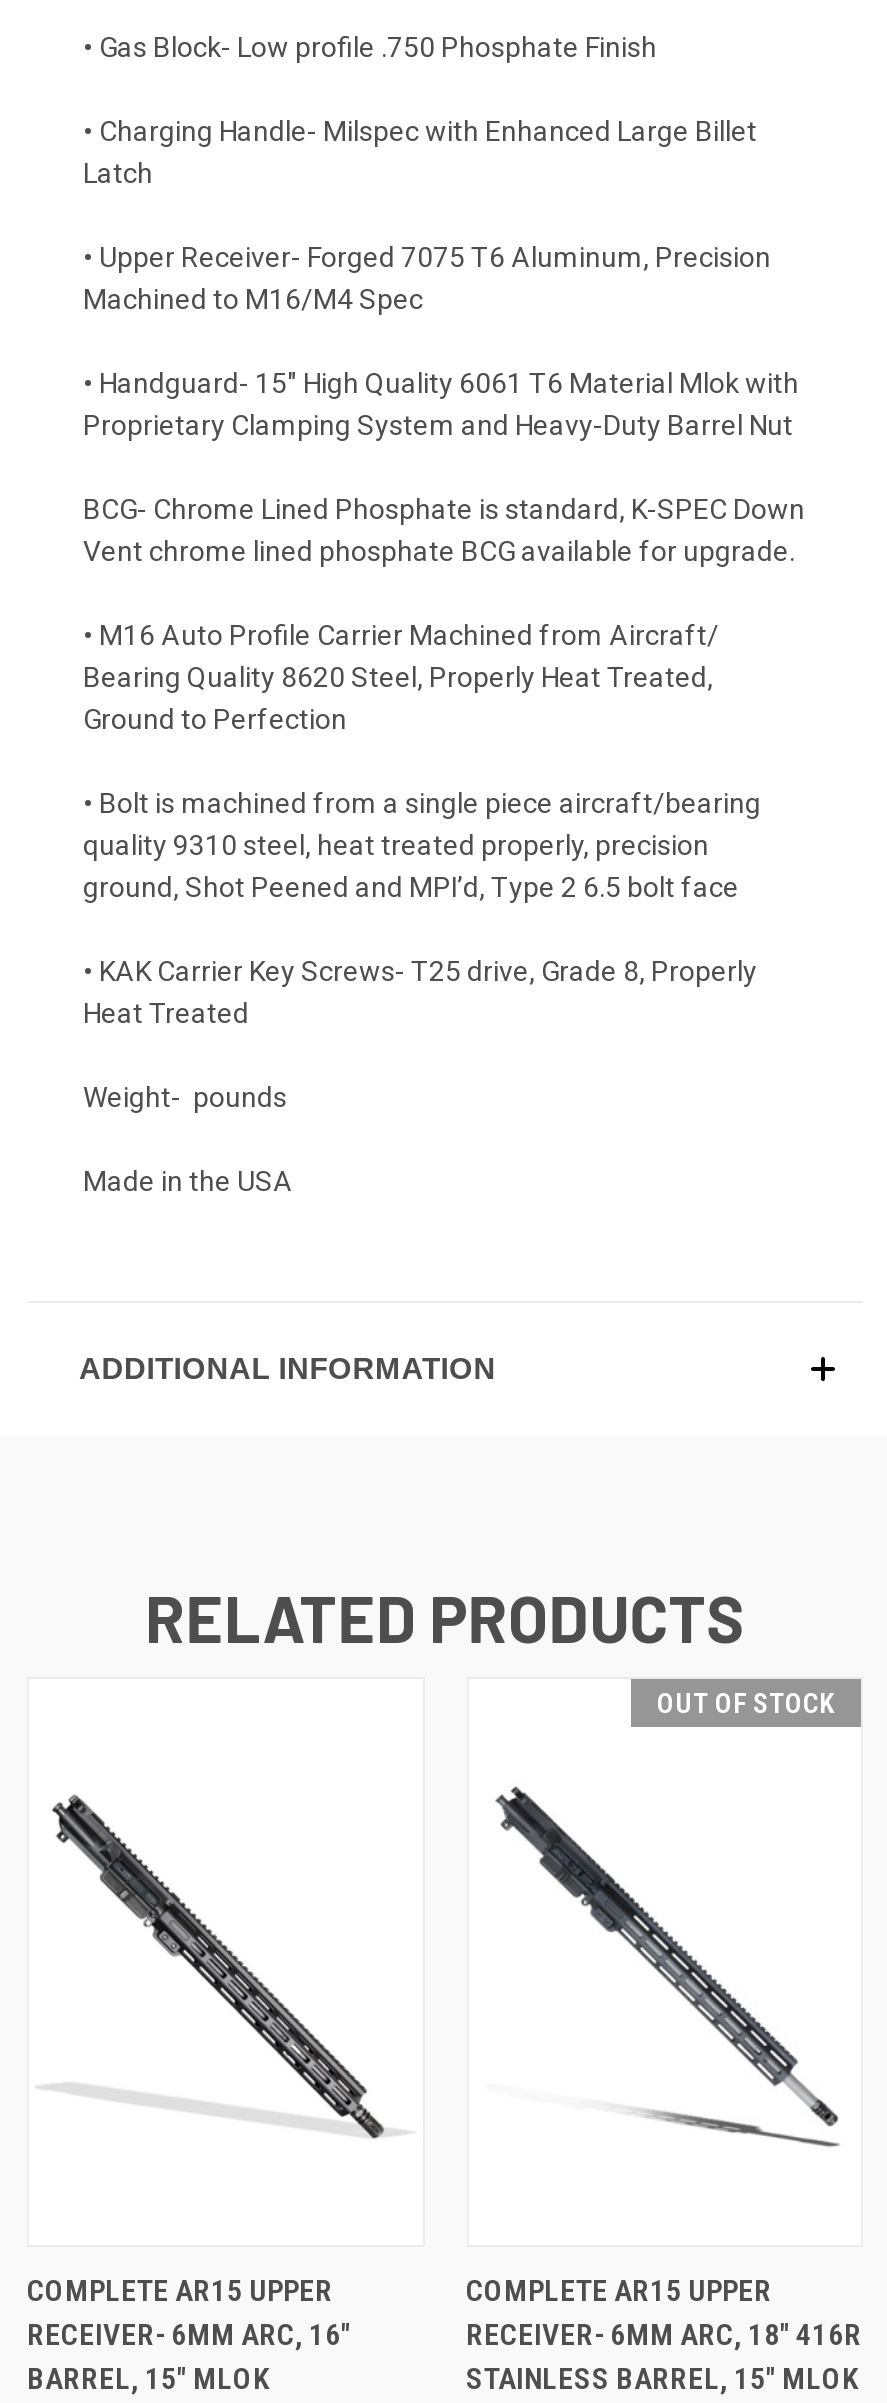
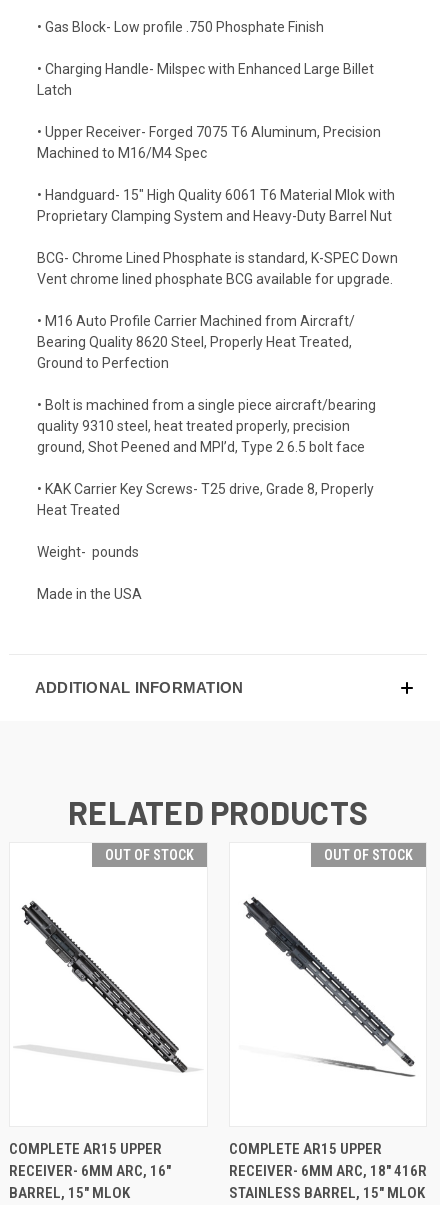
none -> [104,847,193,863] OUT OF STOCK

